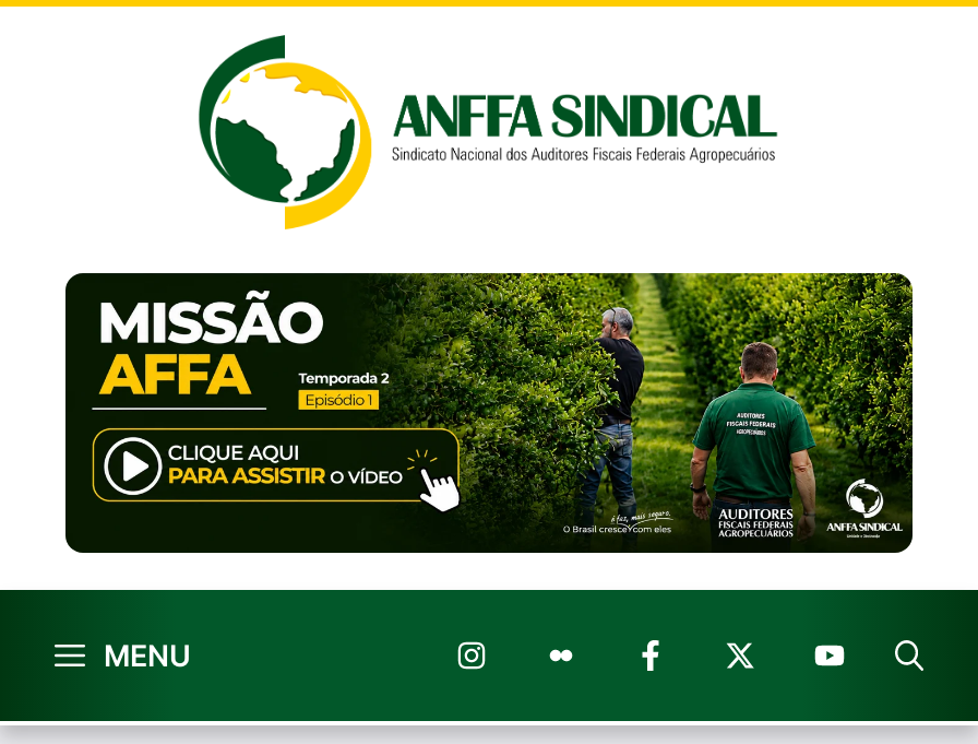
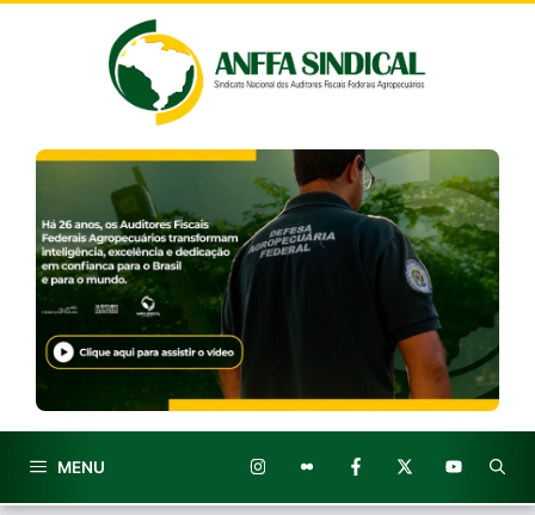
[65,271,913,555] [image] -> [35,148,500,412] [image]

